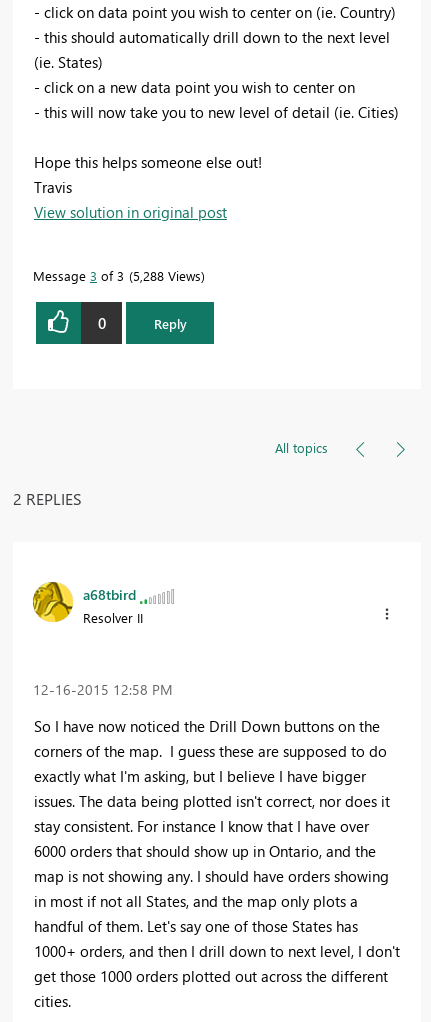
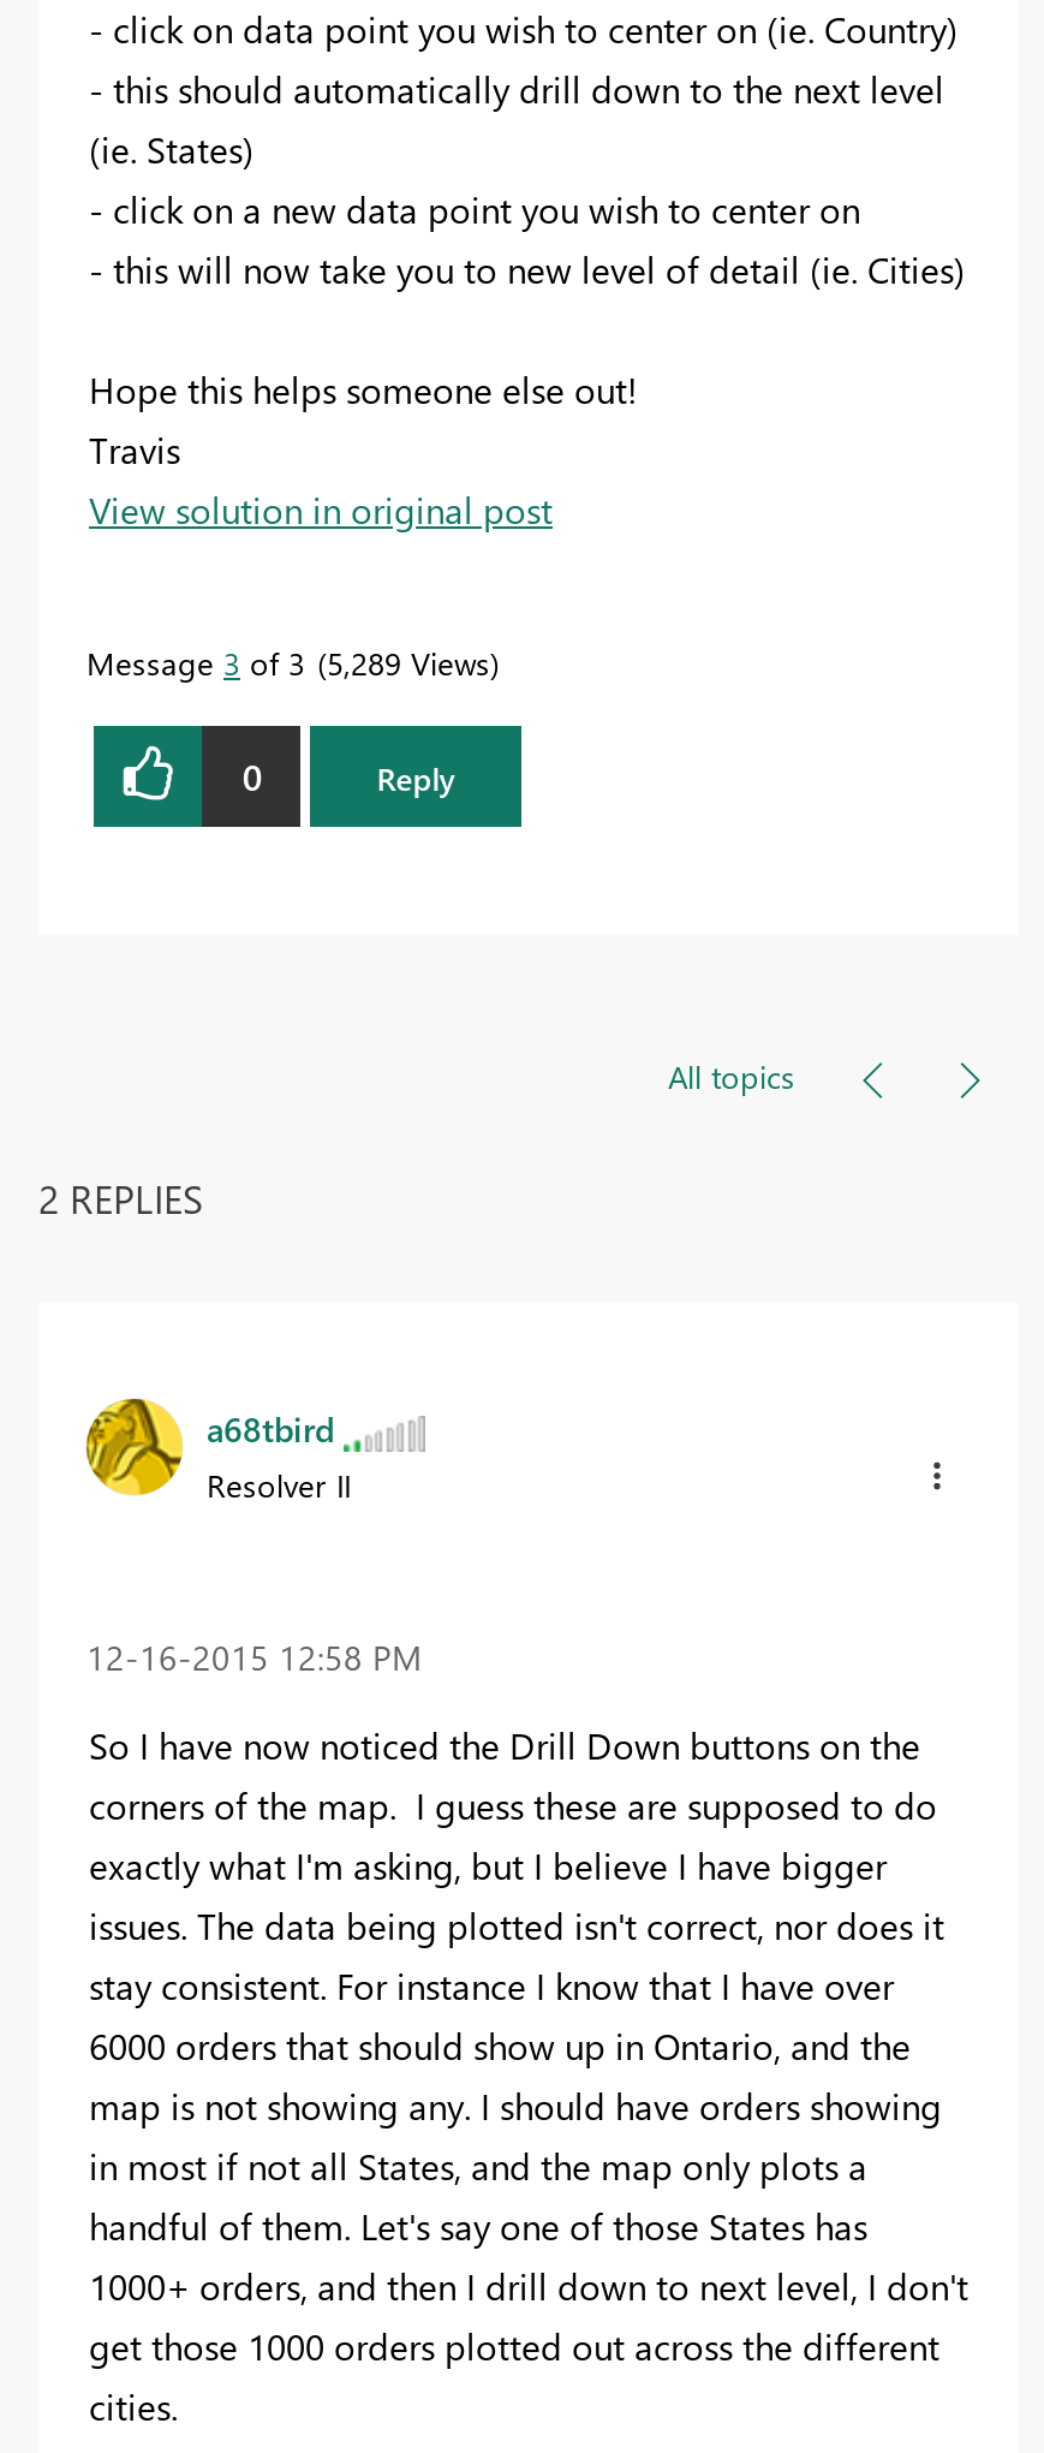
[33,267,201,284] Message 3 of 3 5,288 Views -> [86,642,490,683] Message 3 of 3 5,289 Views

